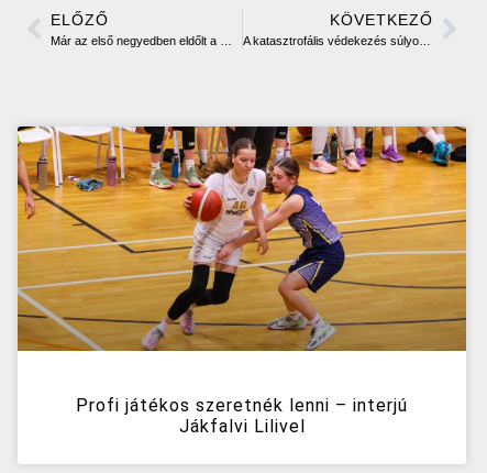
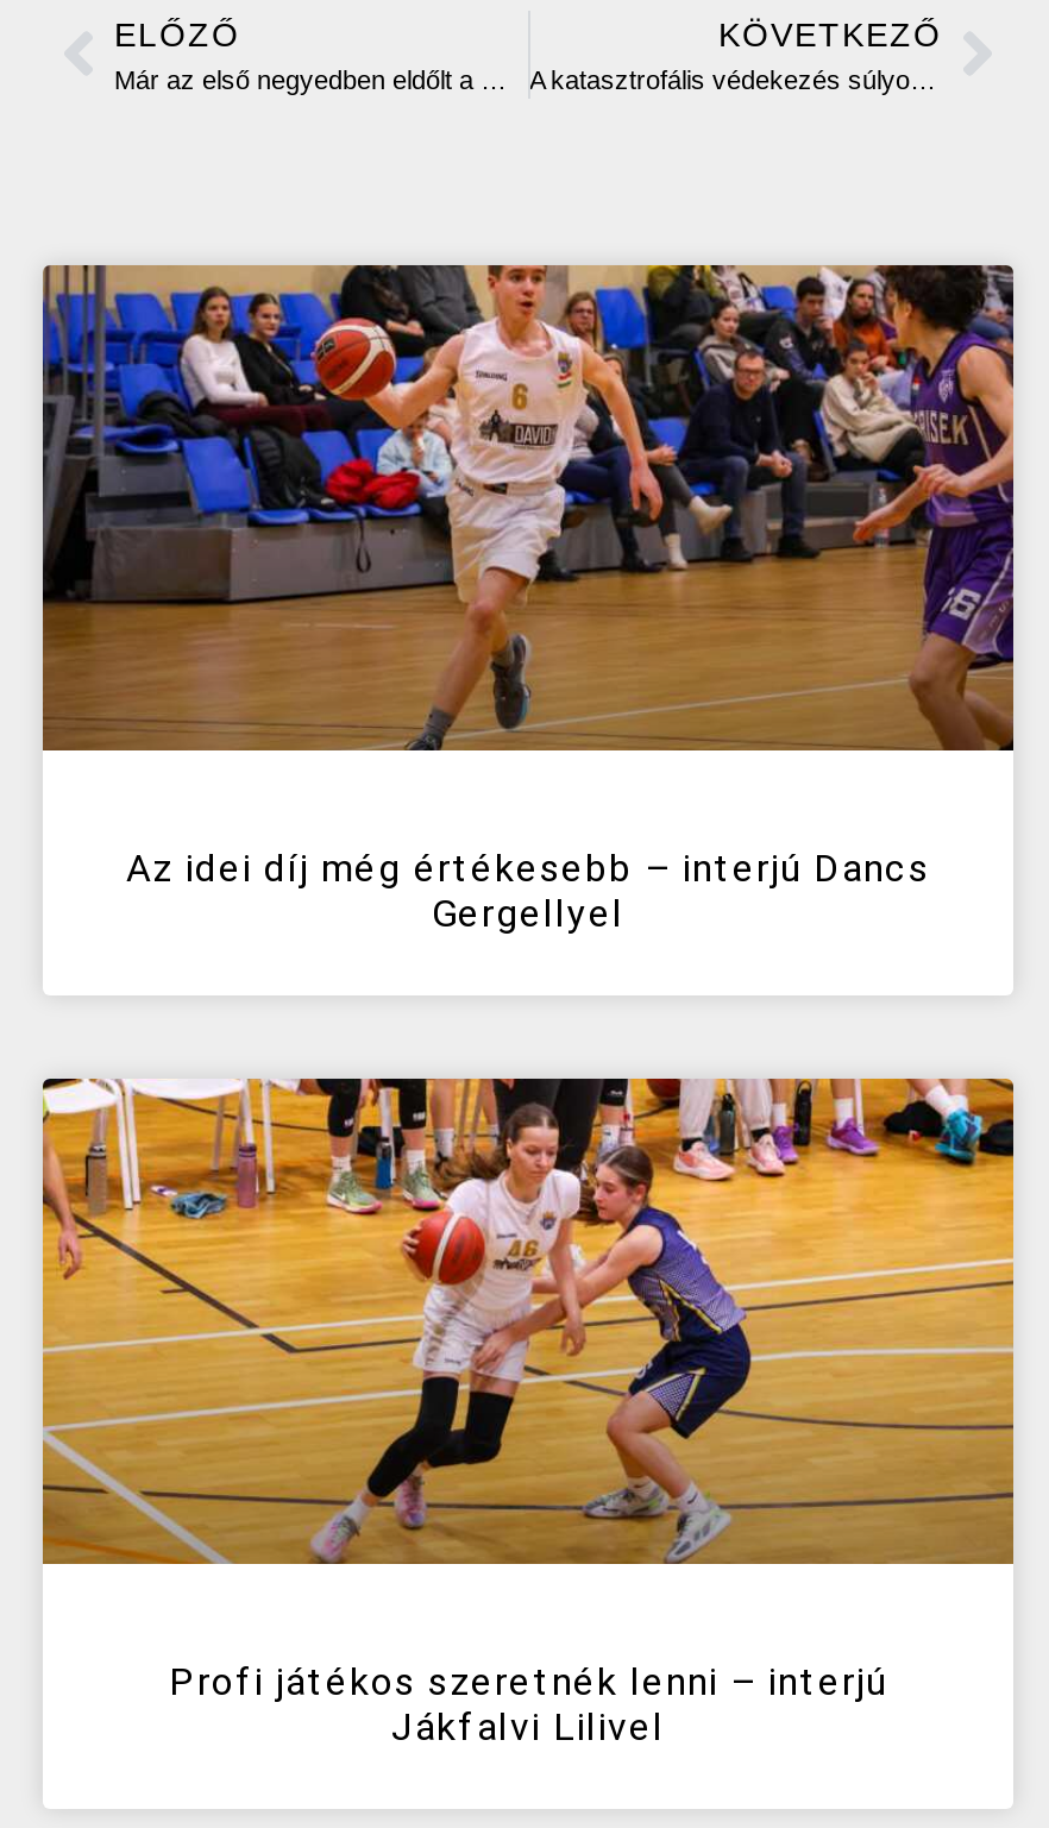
none -> [40,263,1016,935] [image] | Az idei díj még értékesebb – interjú Dancs | Gergellyel

